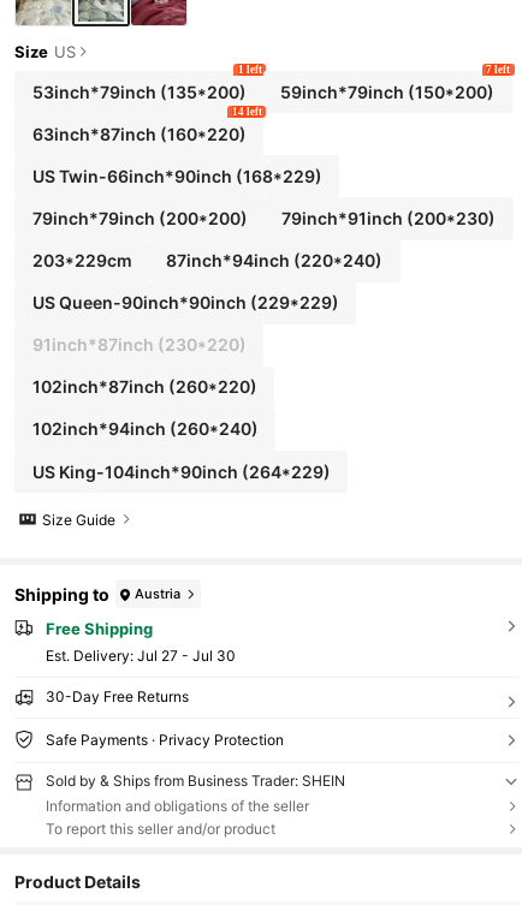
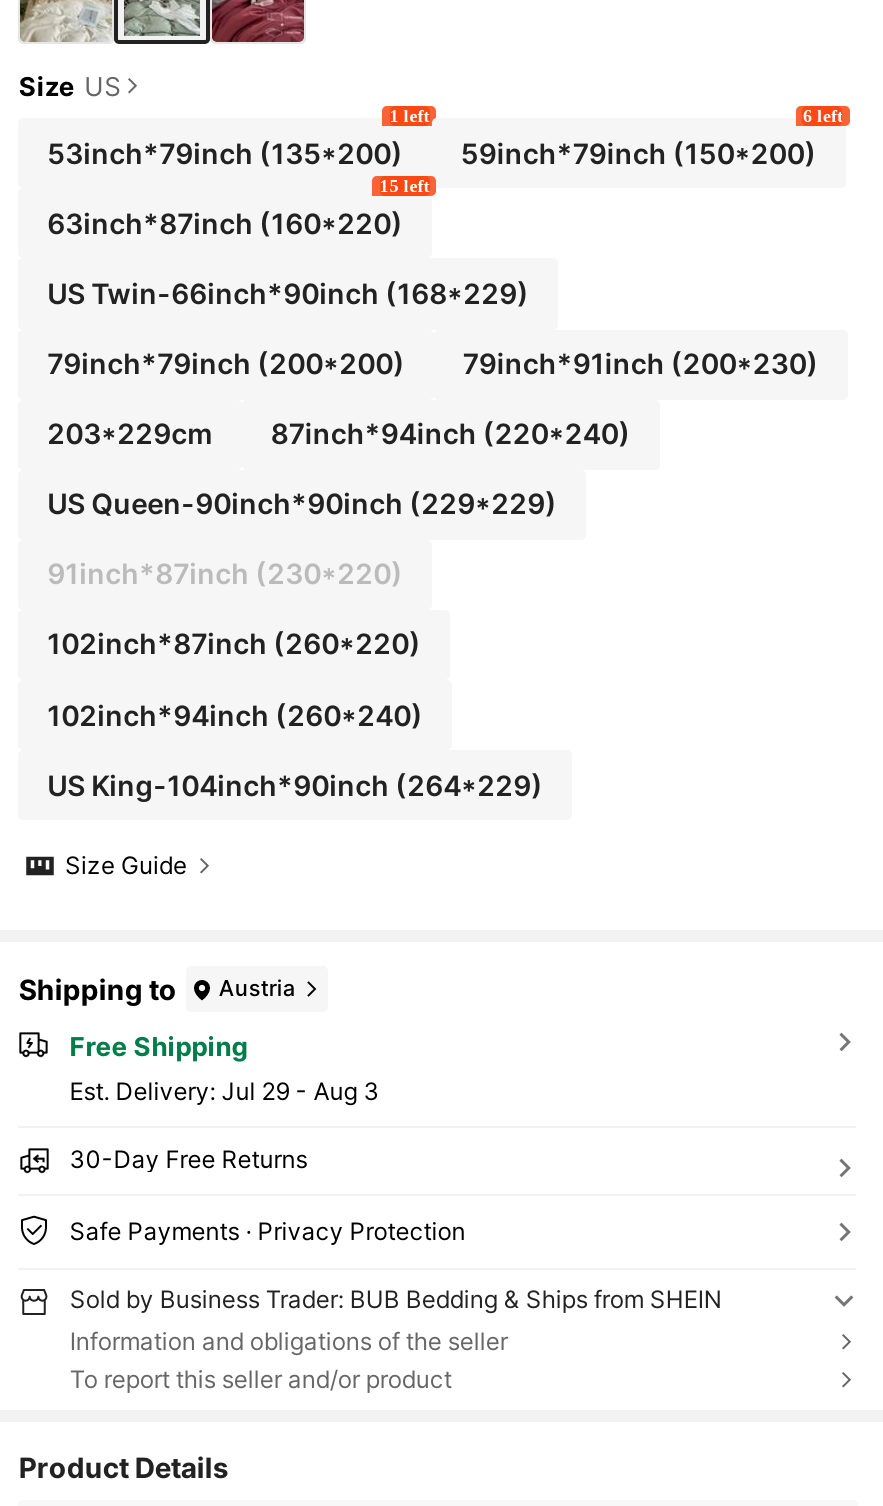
[486,64,510,76] 7 left -> [803,106,843,126] 6 left
[232,106,262,118] 14 left -> [380,177,430,197] 15 left
[45,647,235,665] Est. Delivery: Jul 27 - Jul 30 -> [69,1076,379,1106] Est. Delivery: Jul 29 - Aug 3
[46,772,345,790] Sold by & Ships from Business Trader: SHEIN -> [70,1285,722,1315] Sold by Business Trader: BUB Bedding & Ships from SHEIN

